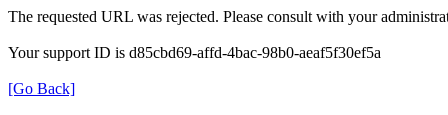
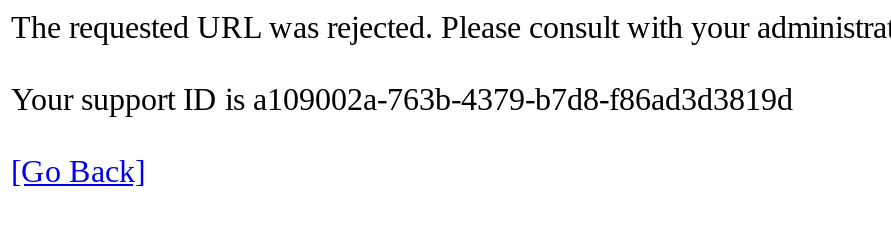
[8,44,381,61] Your support ID is d85cbd69-affd-4bac-98b0-aeaf5f30ef5a -> [11,82,793,116] Your support ID is a109002a-763b-4379-b7d8-f86ad3d3819d

